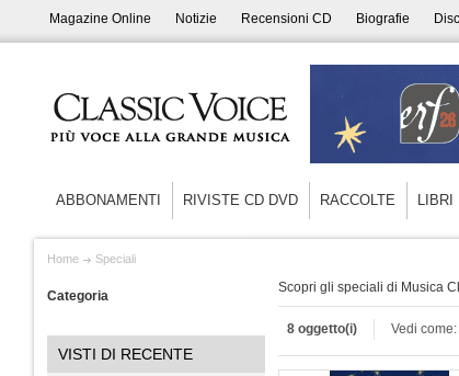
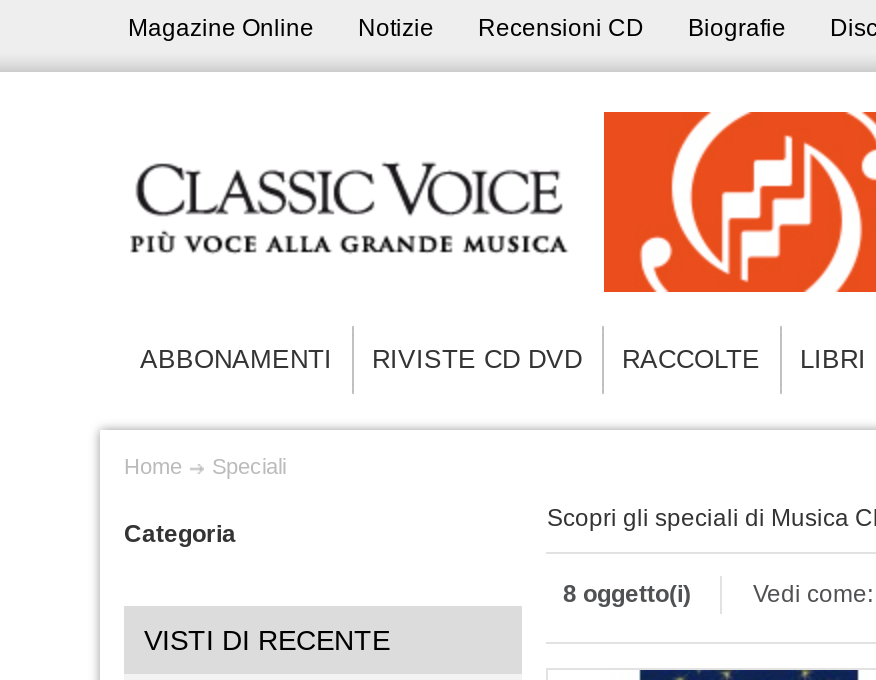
[309,64,456,164] [image] -> [602,110,870,294] [image]

